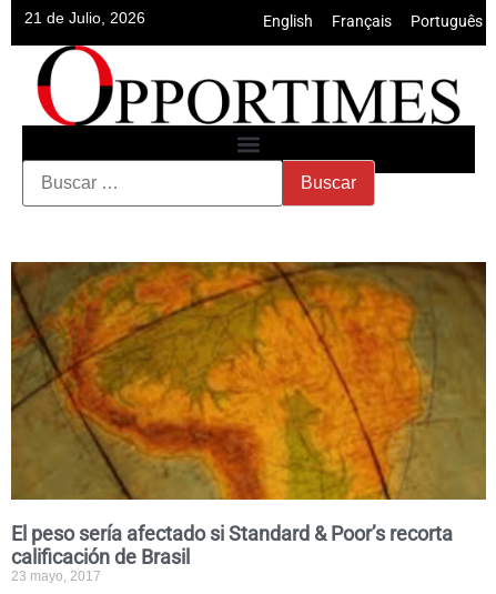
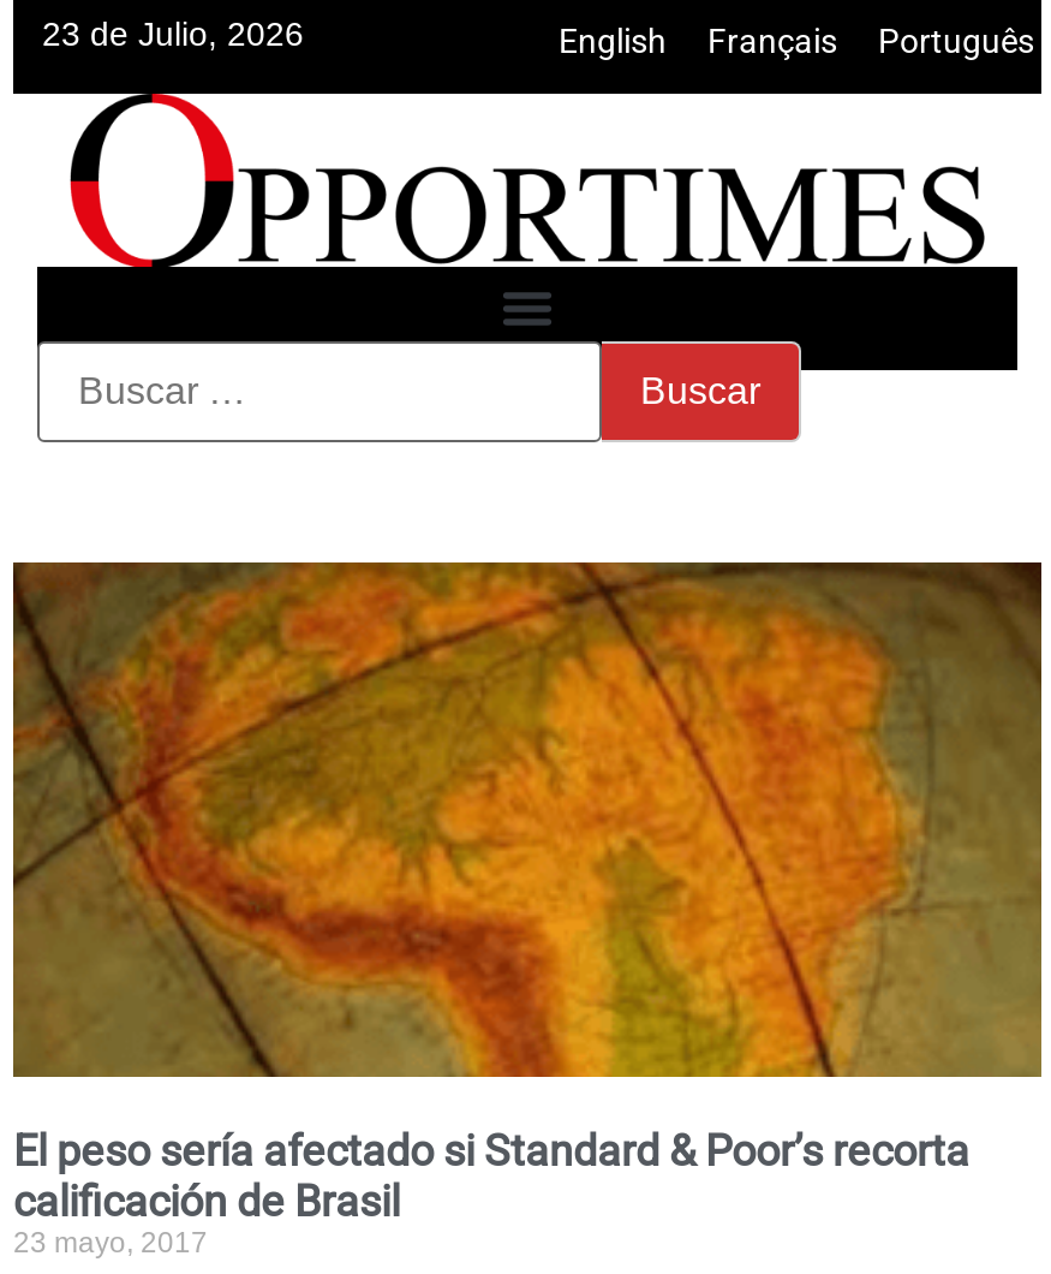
[24,9,145,27] 21 de Julio, 2026 -> [42,14,304,53] 23 de Julio, 2026

